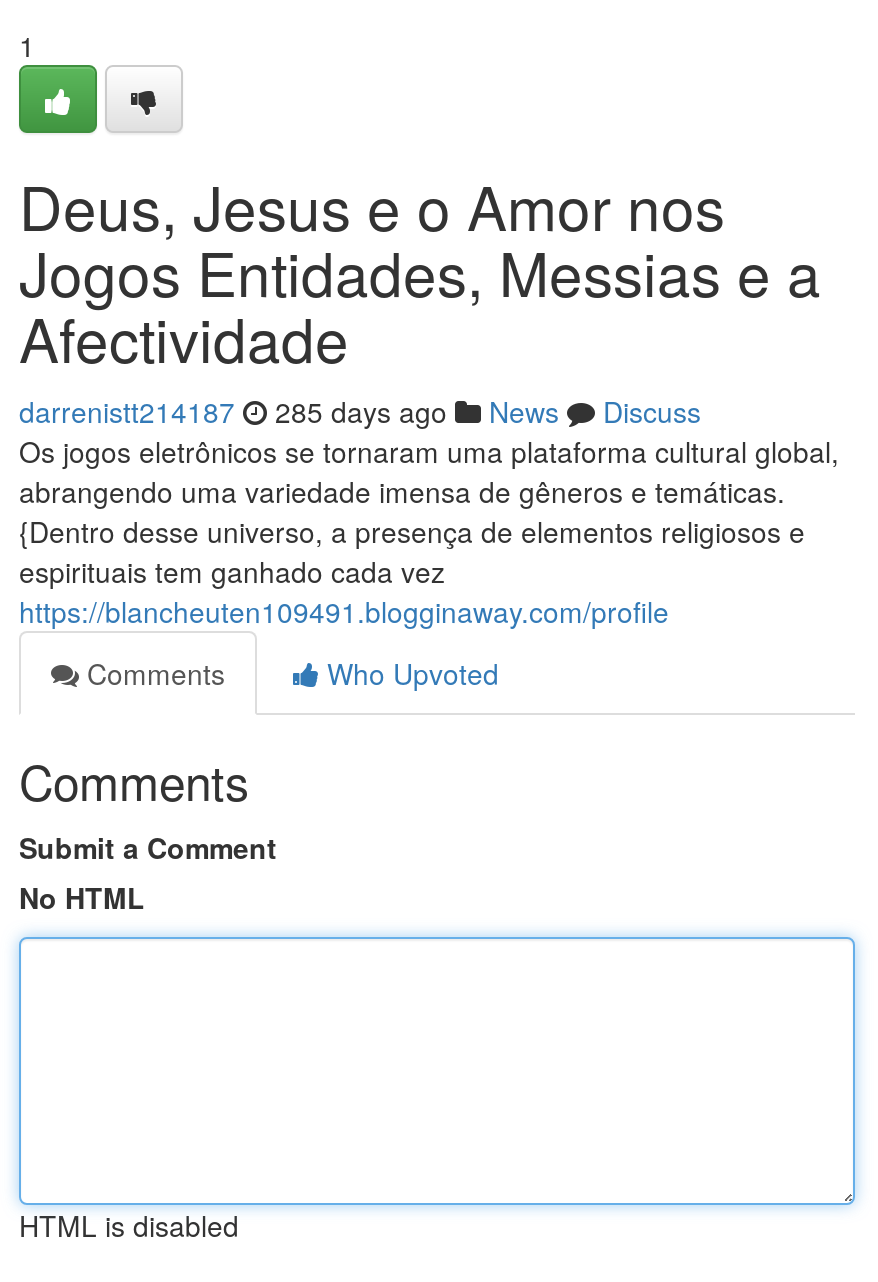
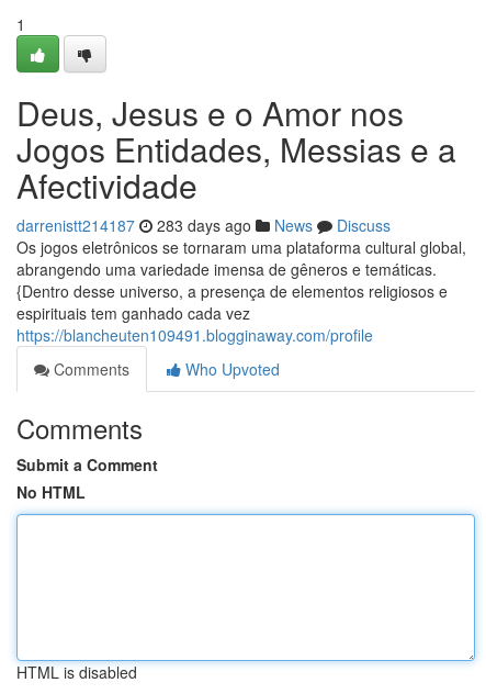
[19,391,701,431] darrenistt214187 285 days ago News Discuss -> [16,214,391,236] darrenistt214187 283 days ago News Discuss

